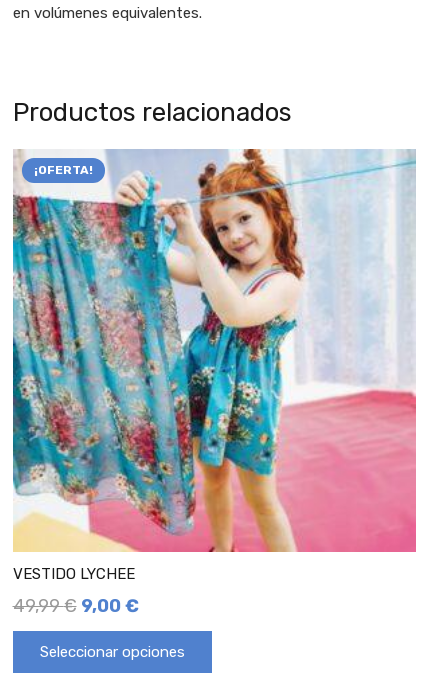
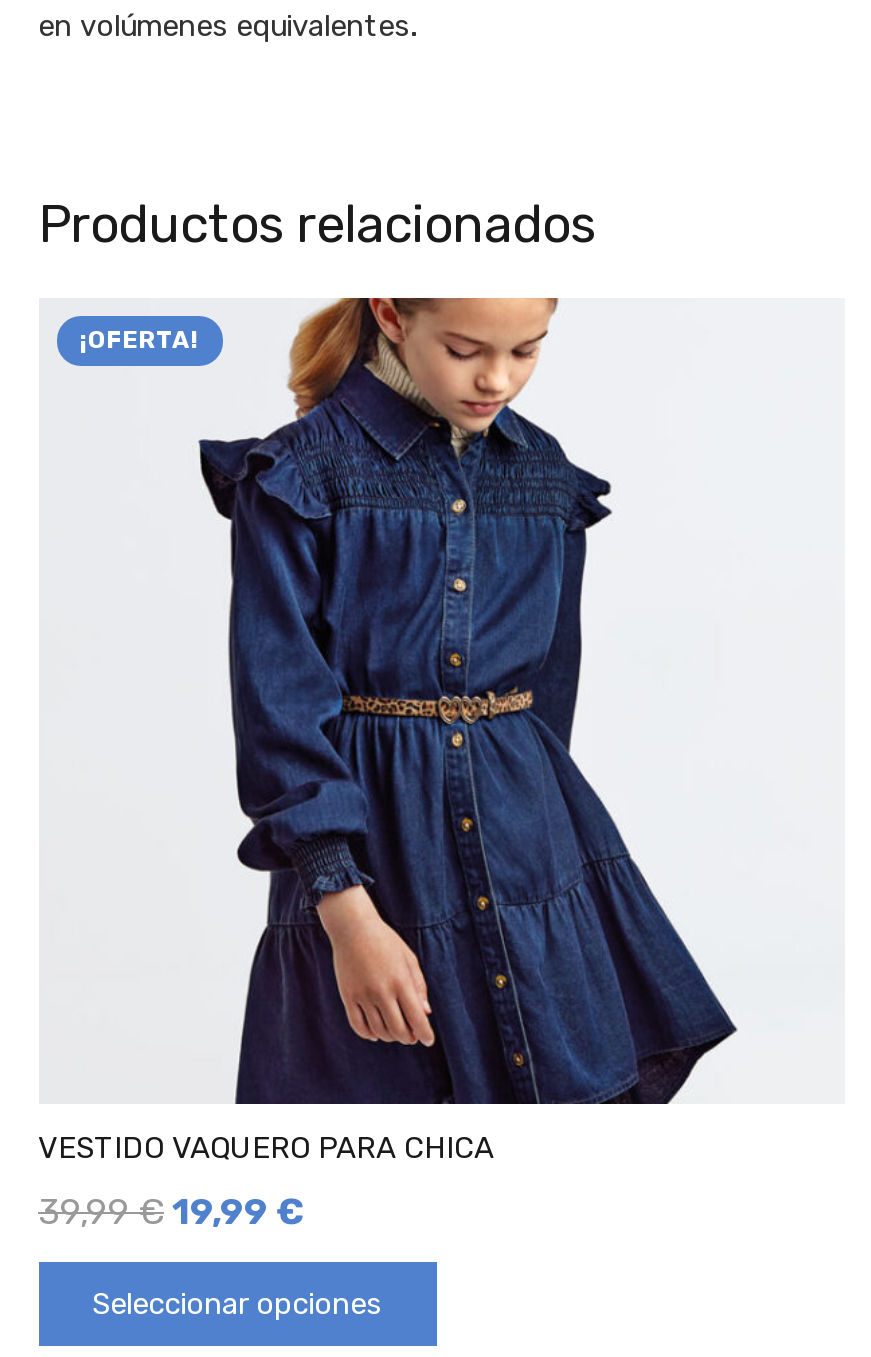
[12,148,417,583] [image] | VESTIDO LYCHEE -> [38,296,845,1165] [image] | VESTIDO VAQUERO PARA CHICA
[12,595,138,617] 49,99€ 9,00 € -> [38,1189,304,1233] 39,99€ 19,99 €

